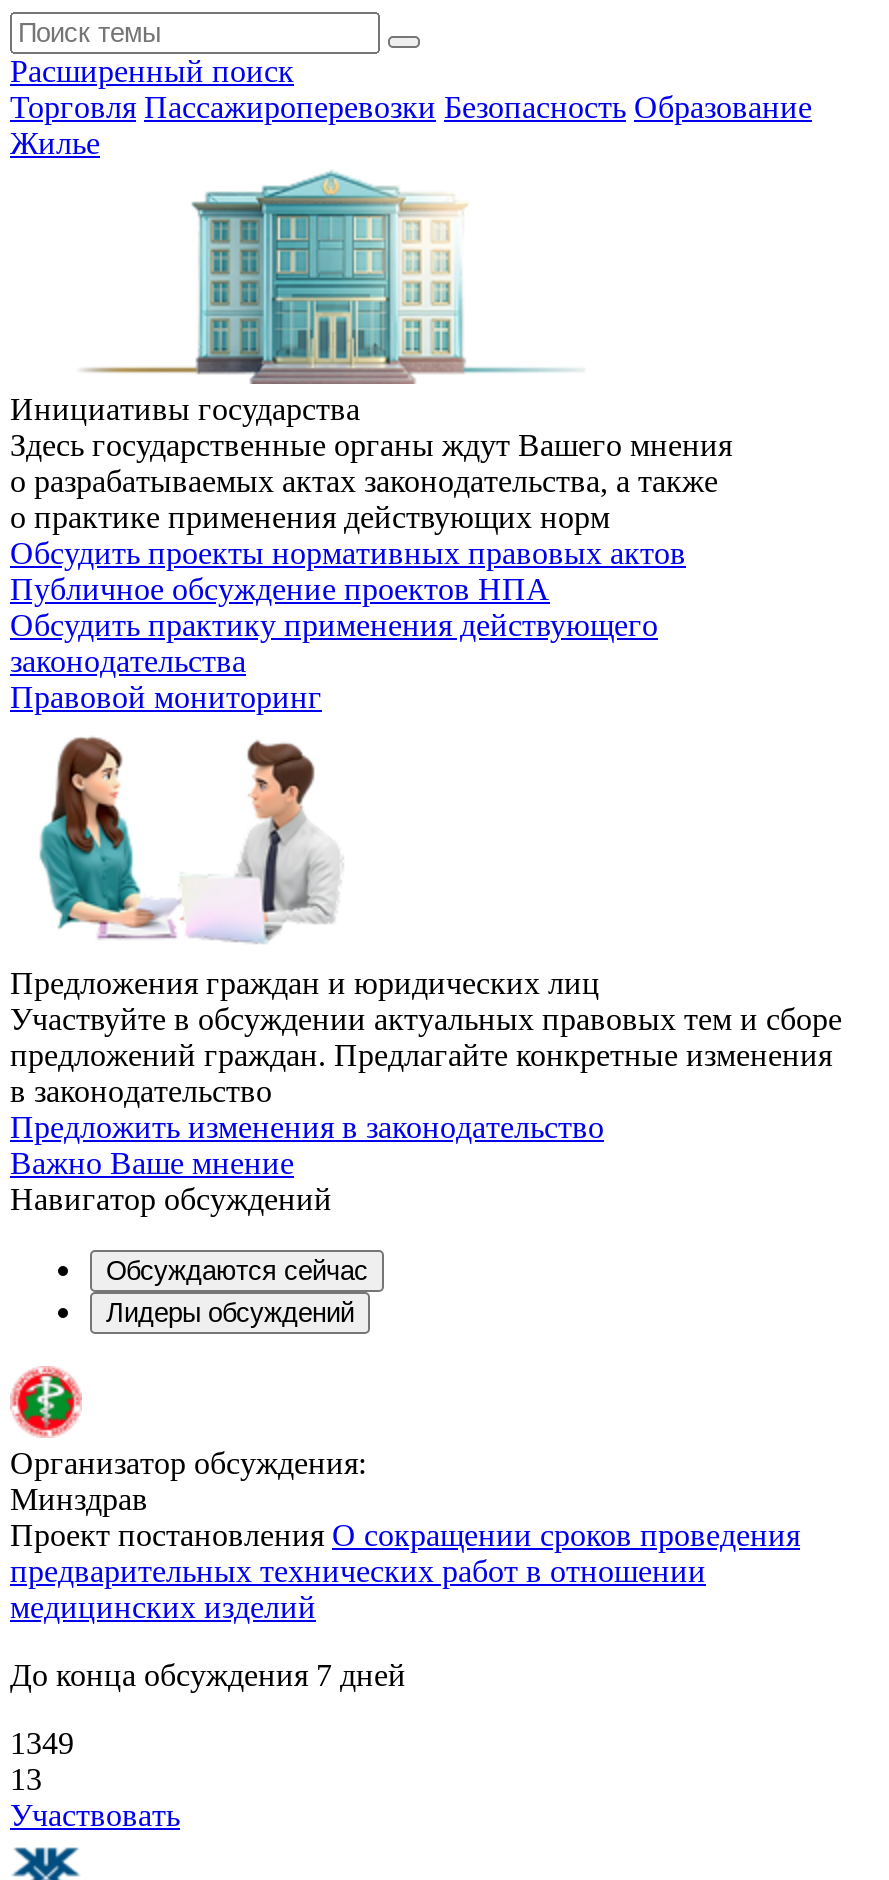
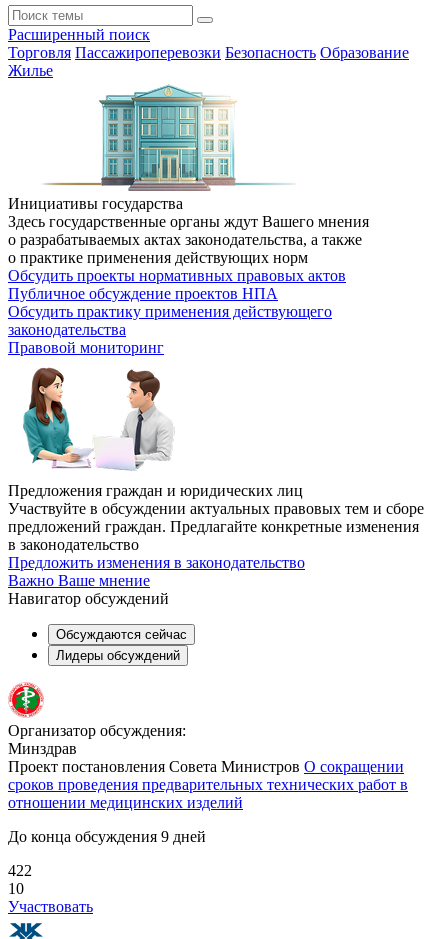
[10,1518,800,1624] Проект постановления О сокращении сроков проведения | предварительных технических работ в отношении | медицинских изделий -> [8,758,408,811] Проект постановления Совета Министров О сокращении | сроков проведения предварительных технических работ в | отношении медицинских изделий
[10,1658,406,1692] До конца обсуждения 7 дней -> [8,828,206,845] До конца обсуждения 9 дней
[10,1726,74,1796] 1349 | 13 -> [8,862,32,897] 422 | 10

